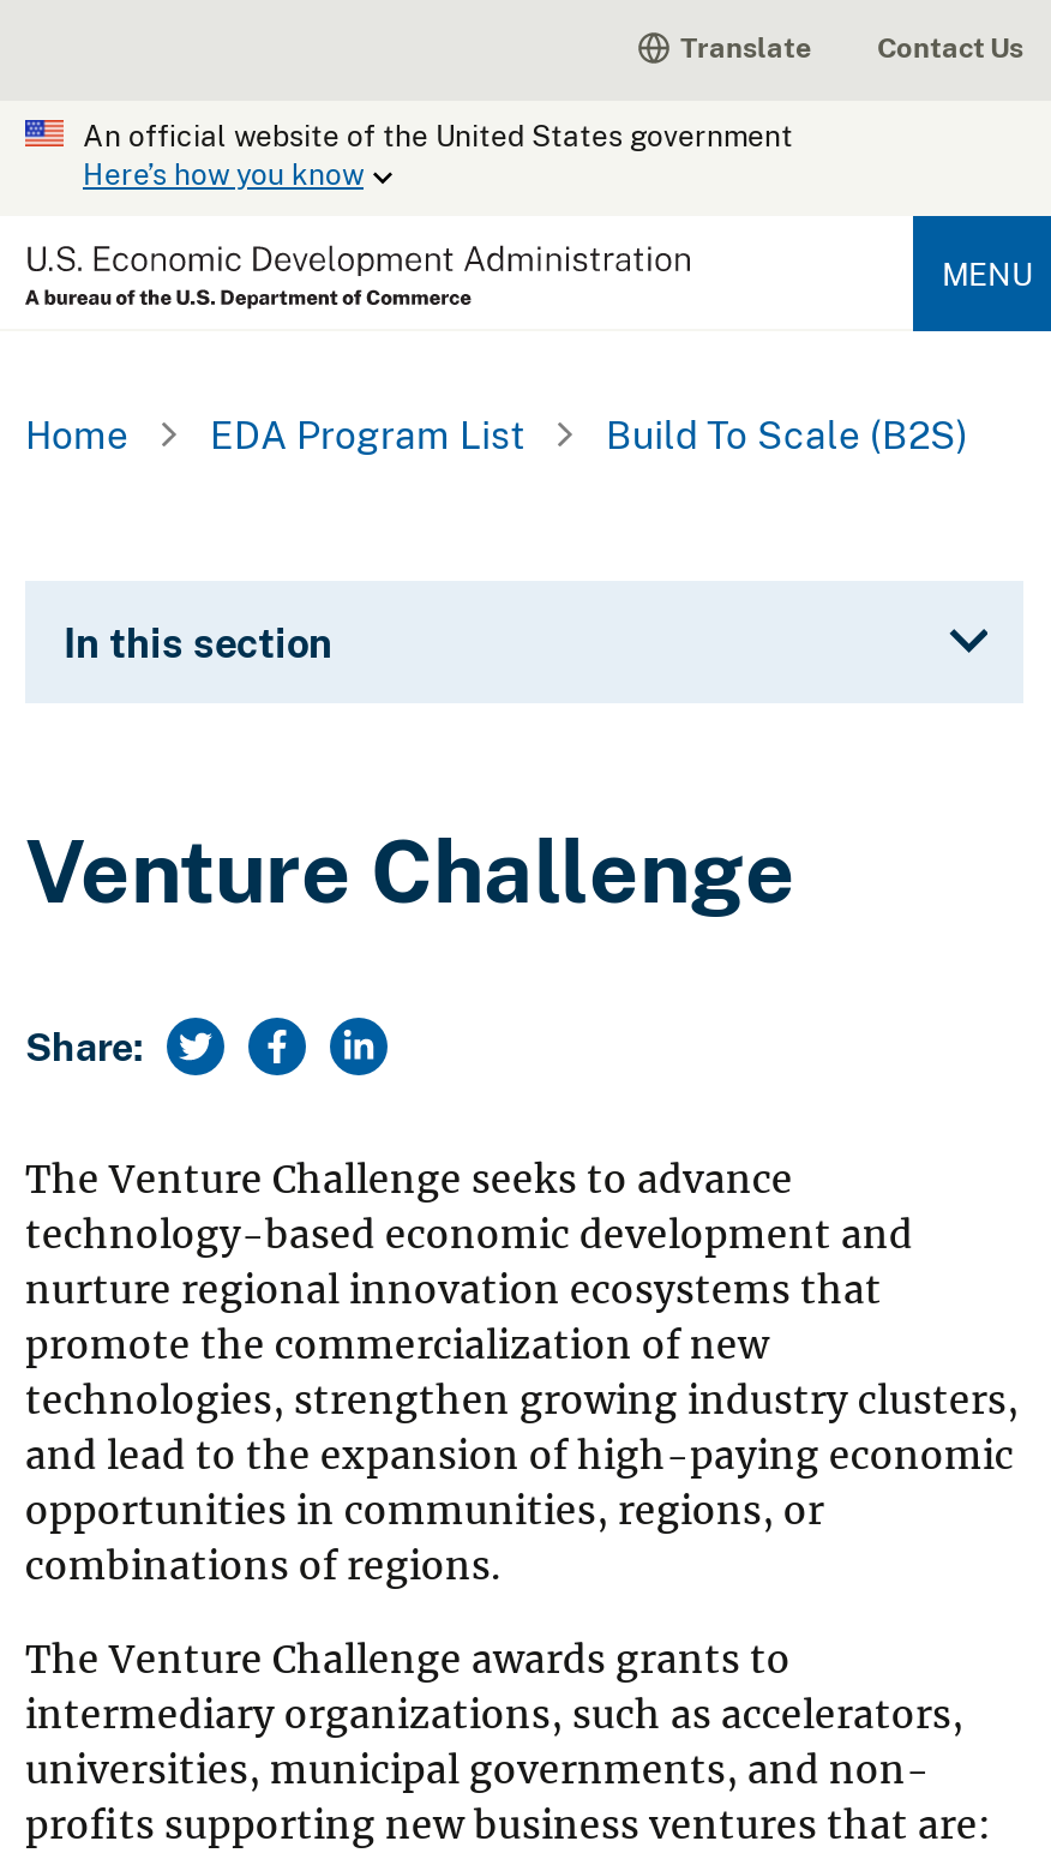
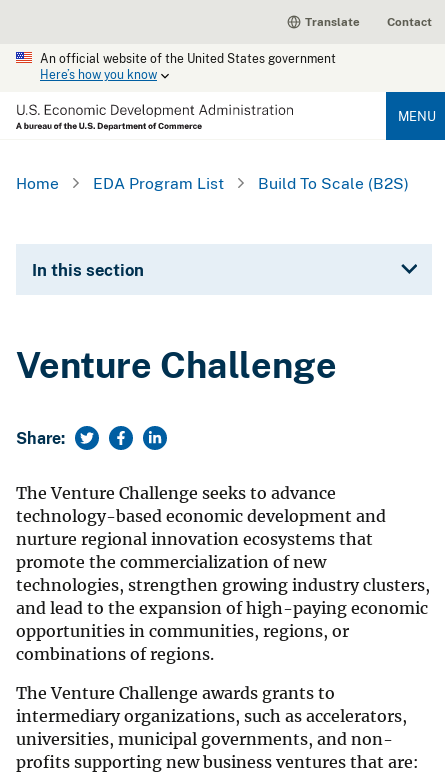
[877,29,1023,65] Contact Us -> [387,14,432,29] Contact

